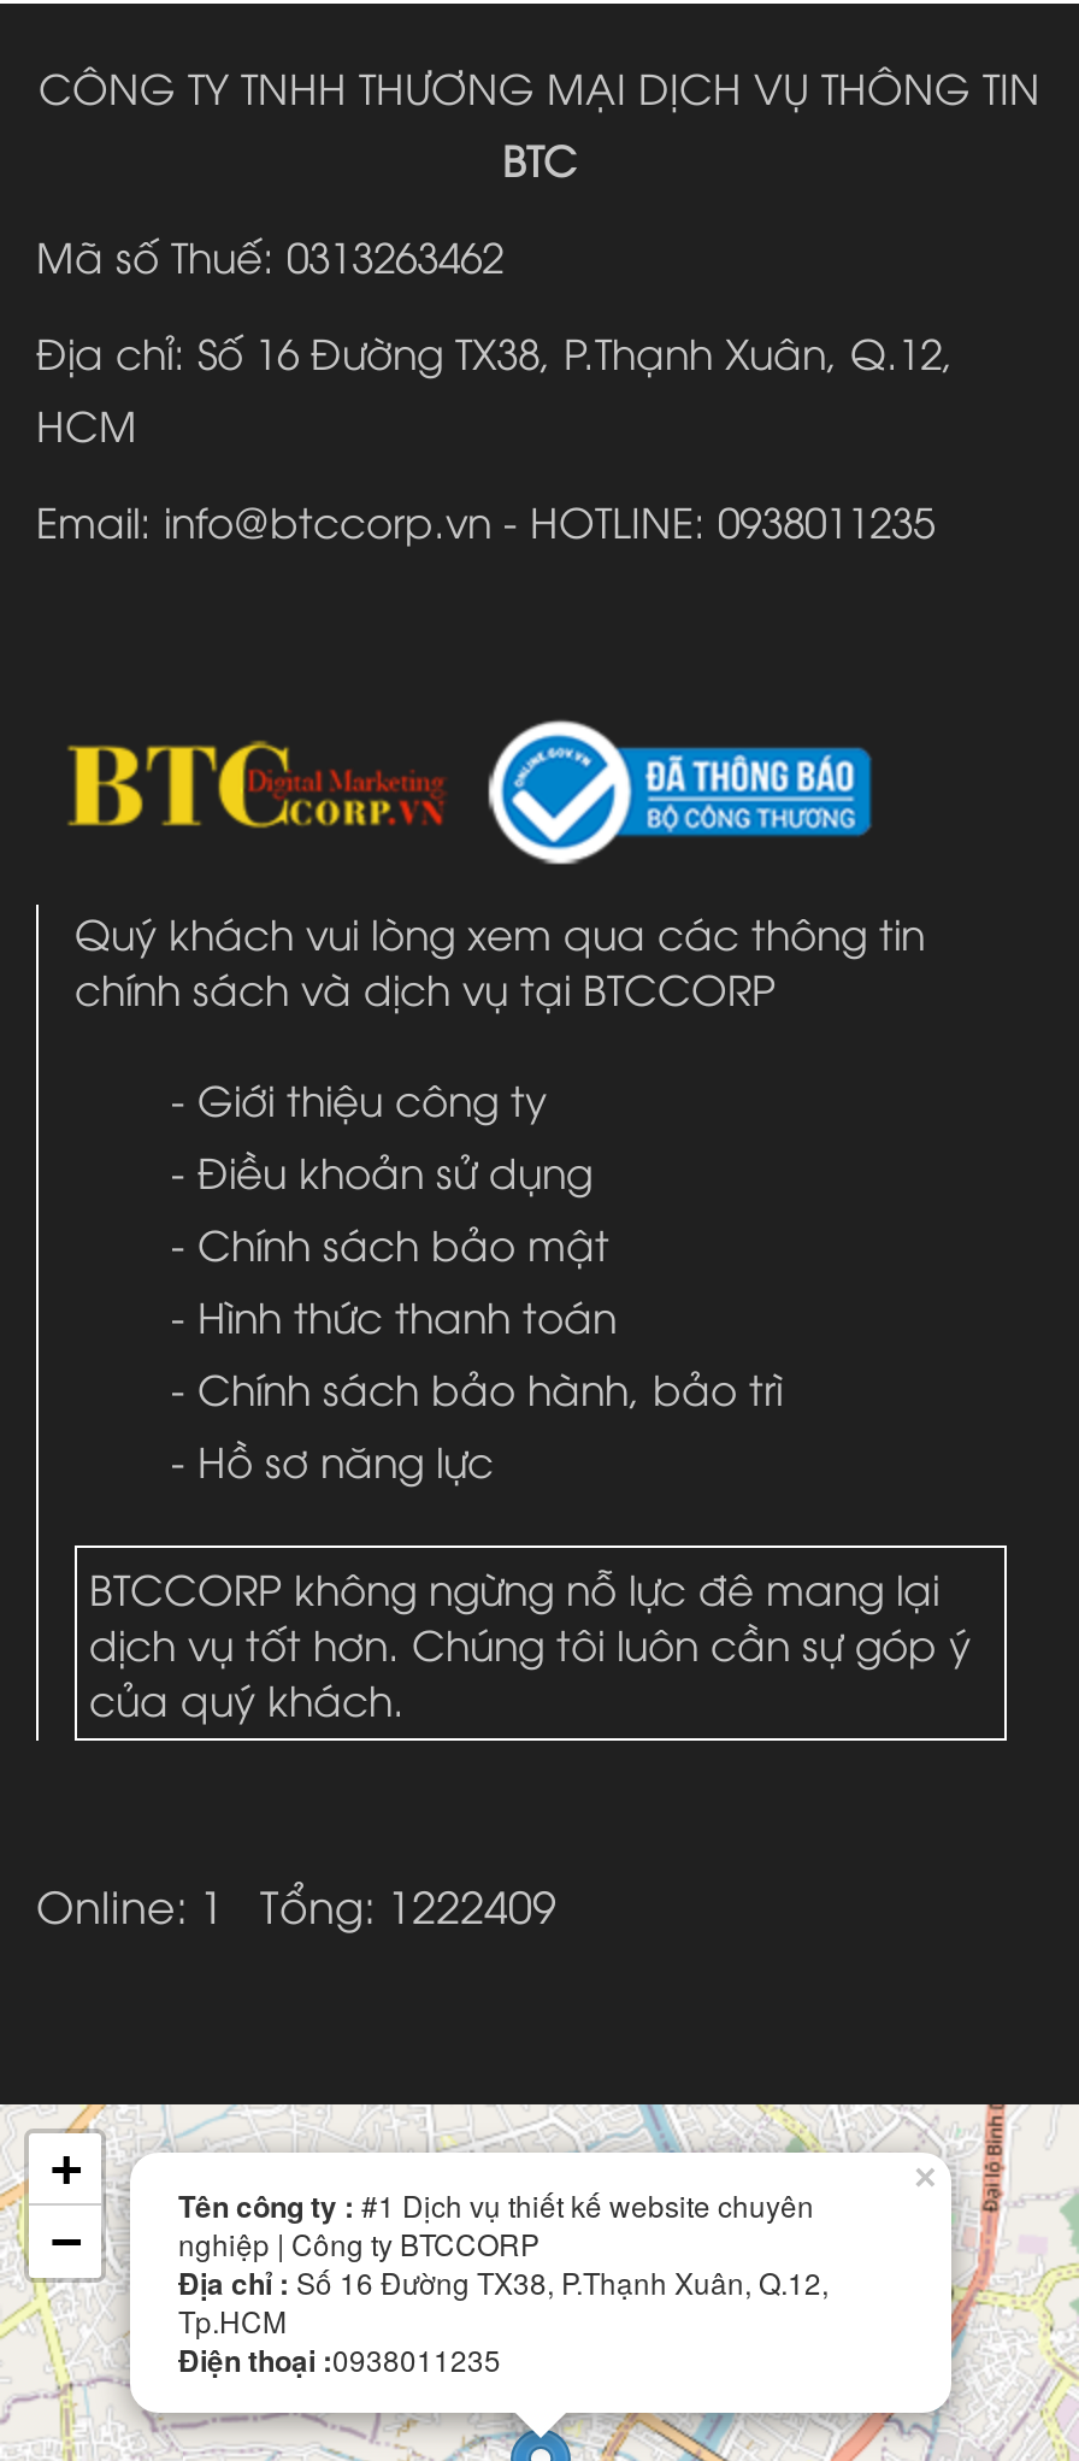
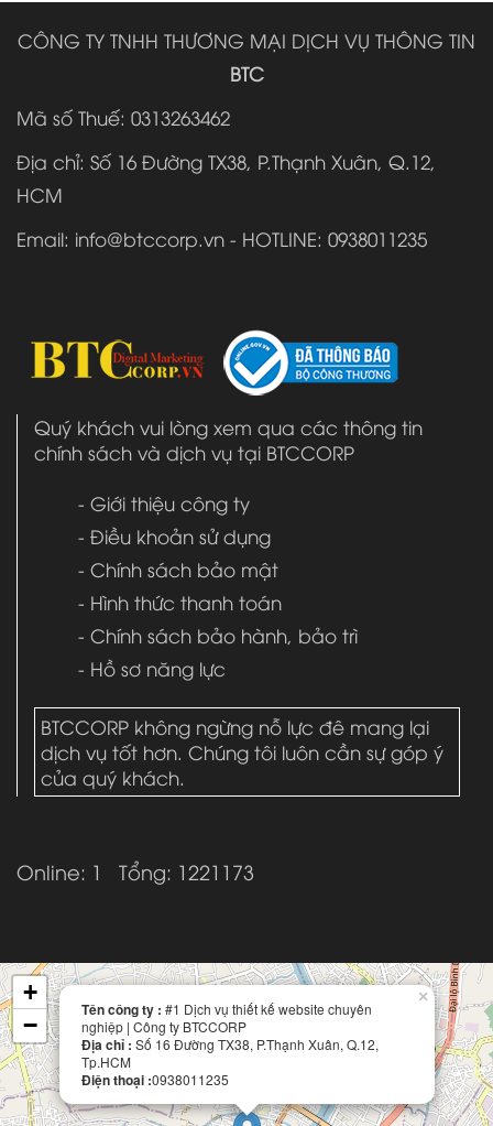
[36,1874,556,1935] Online: 1 Tổng: 1222409 -> [17,858,254,885] Online: 1 Tổng: 1221173

